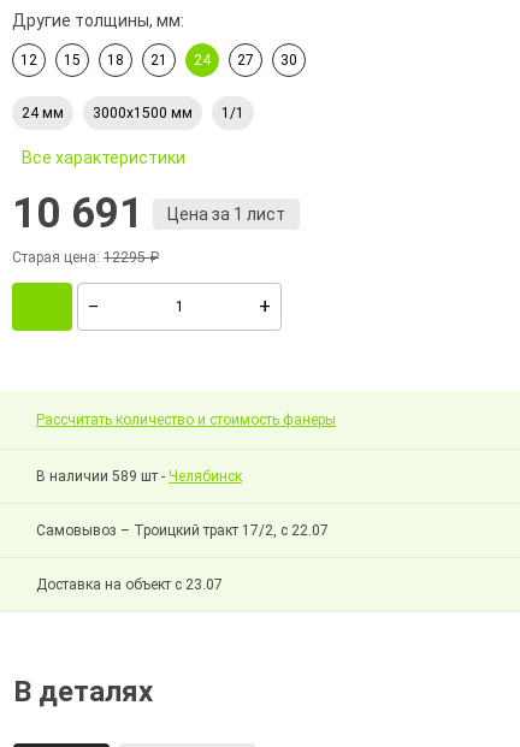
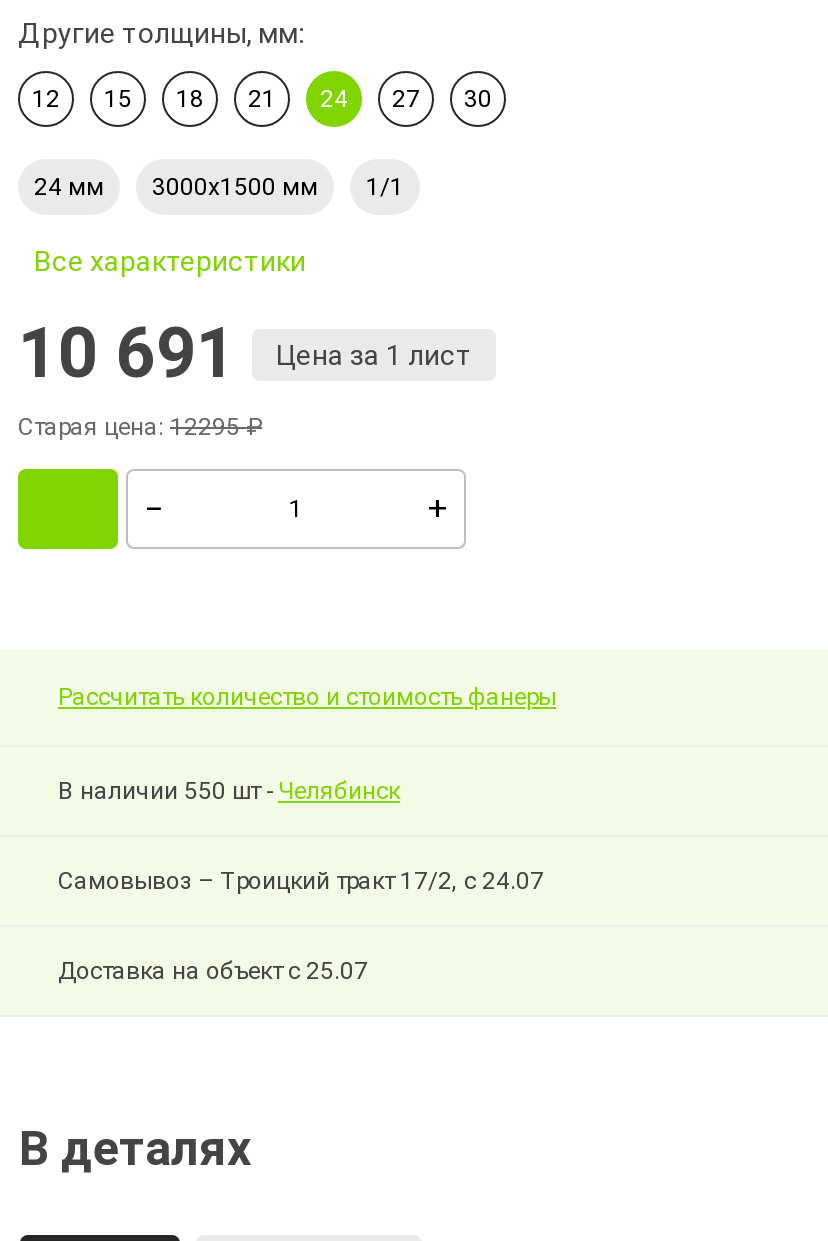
[36,468,242,485] В наличии 589 шт - Челябинск -> [58,777,400,805] В наличии 550 шт - Челябинск
[36,522,329,539] Самовывоз – Троицкий тракт 17/2, с 22.07 -> [58,867,544,895] Самовывоз – Троицкий тракт 17/2, с 24.07
[36,576,223,593] Доставка на объект с 23.07 -> [58,957,368,985] Доставка на объект с 25.07

